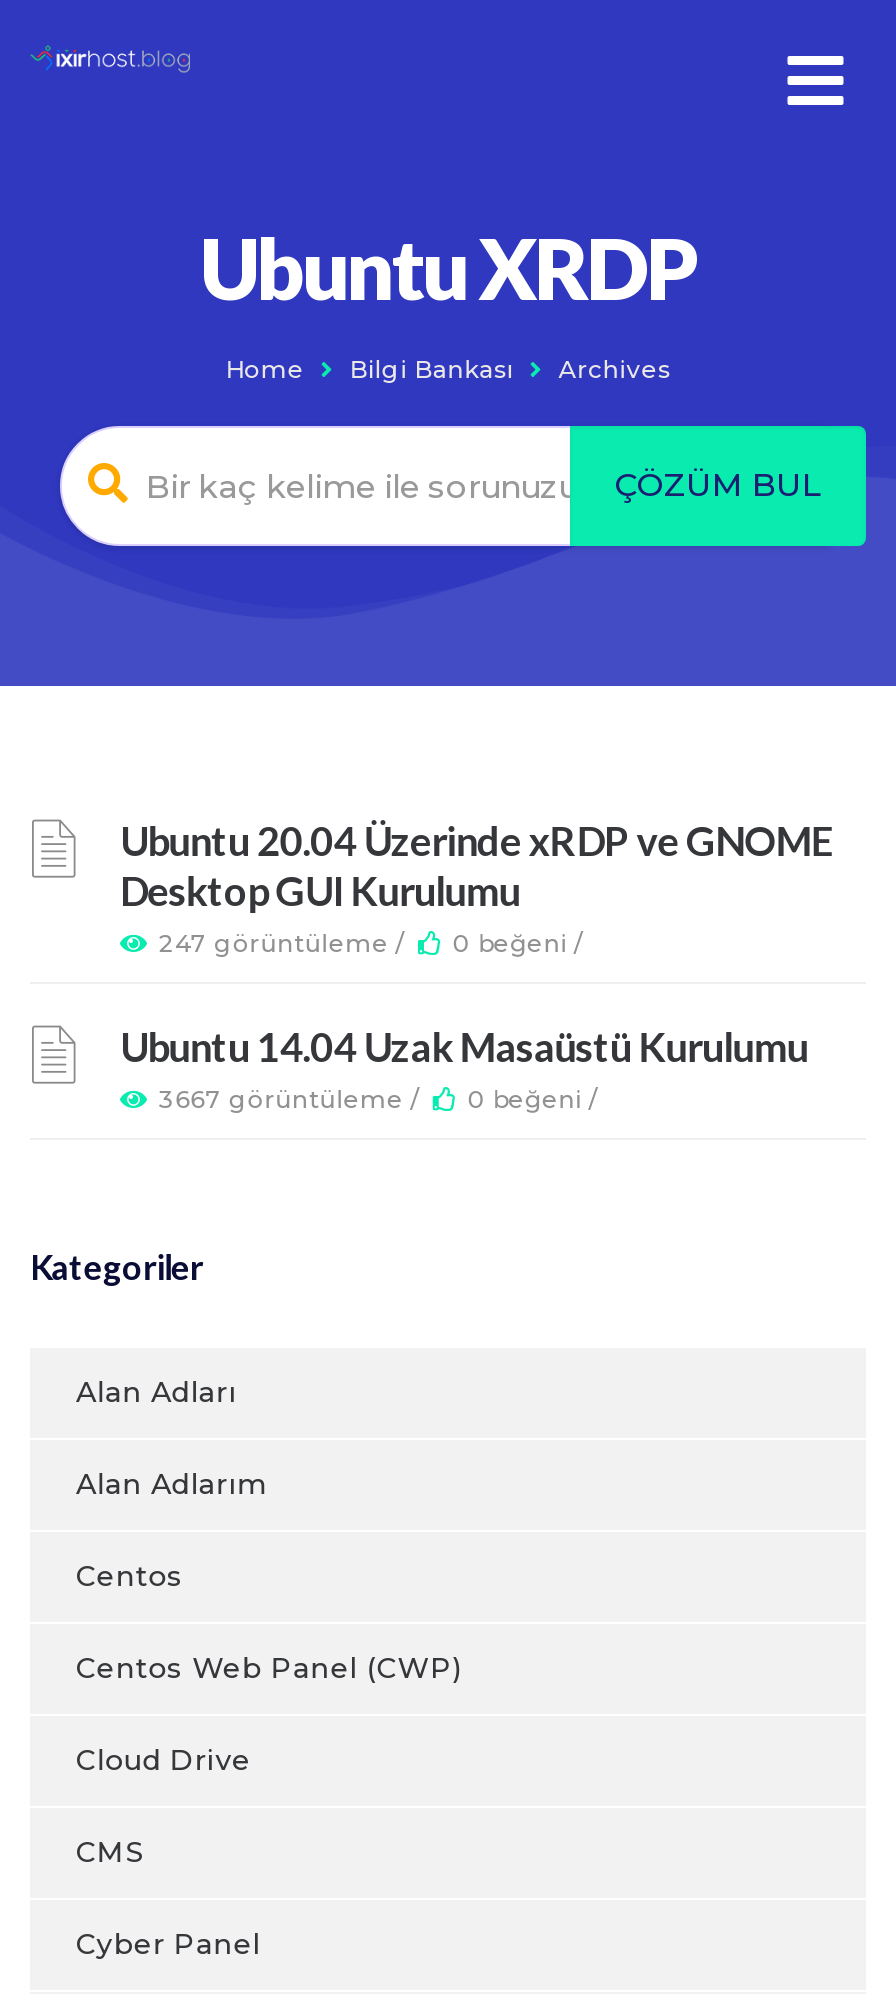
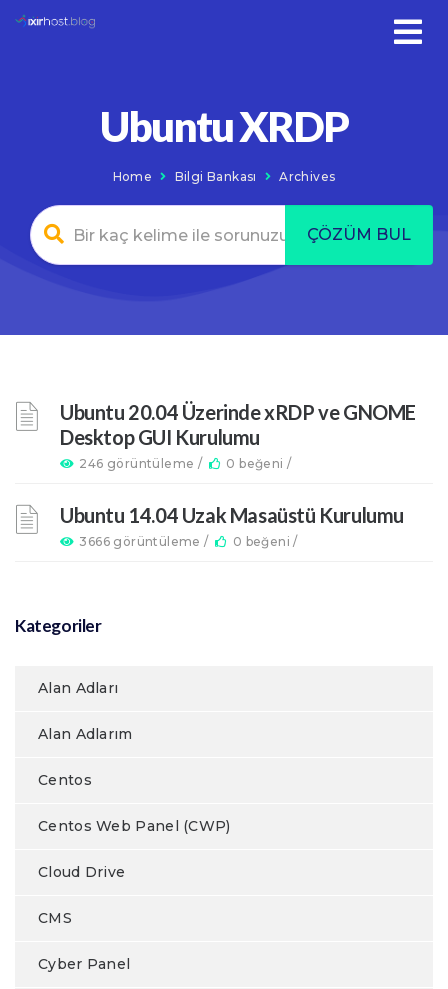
[159,928,411,958] 247 görüntüleme / -> [79,456,206,471] 246 görüntüleme /
[159,1084,426,1114] 3667 görüntüleme / -> [79,534,212,549] 3666 görüntüleme /

